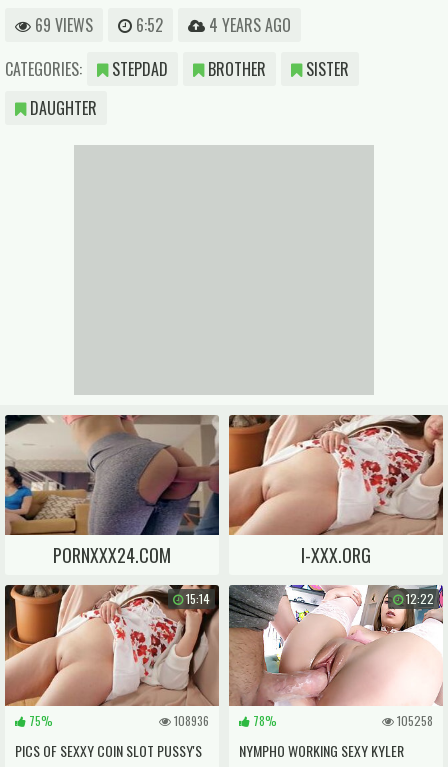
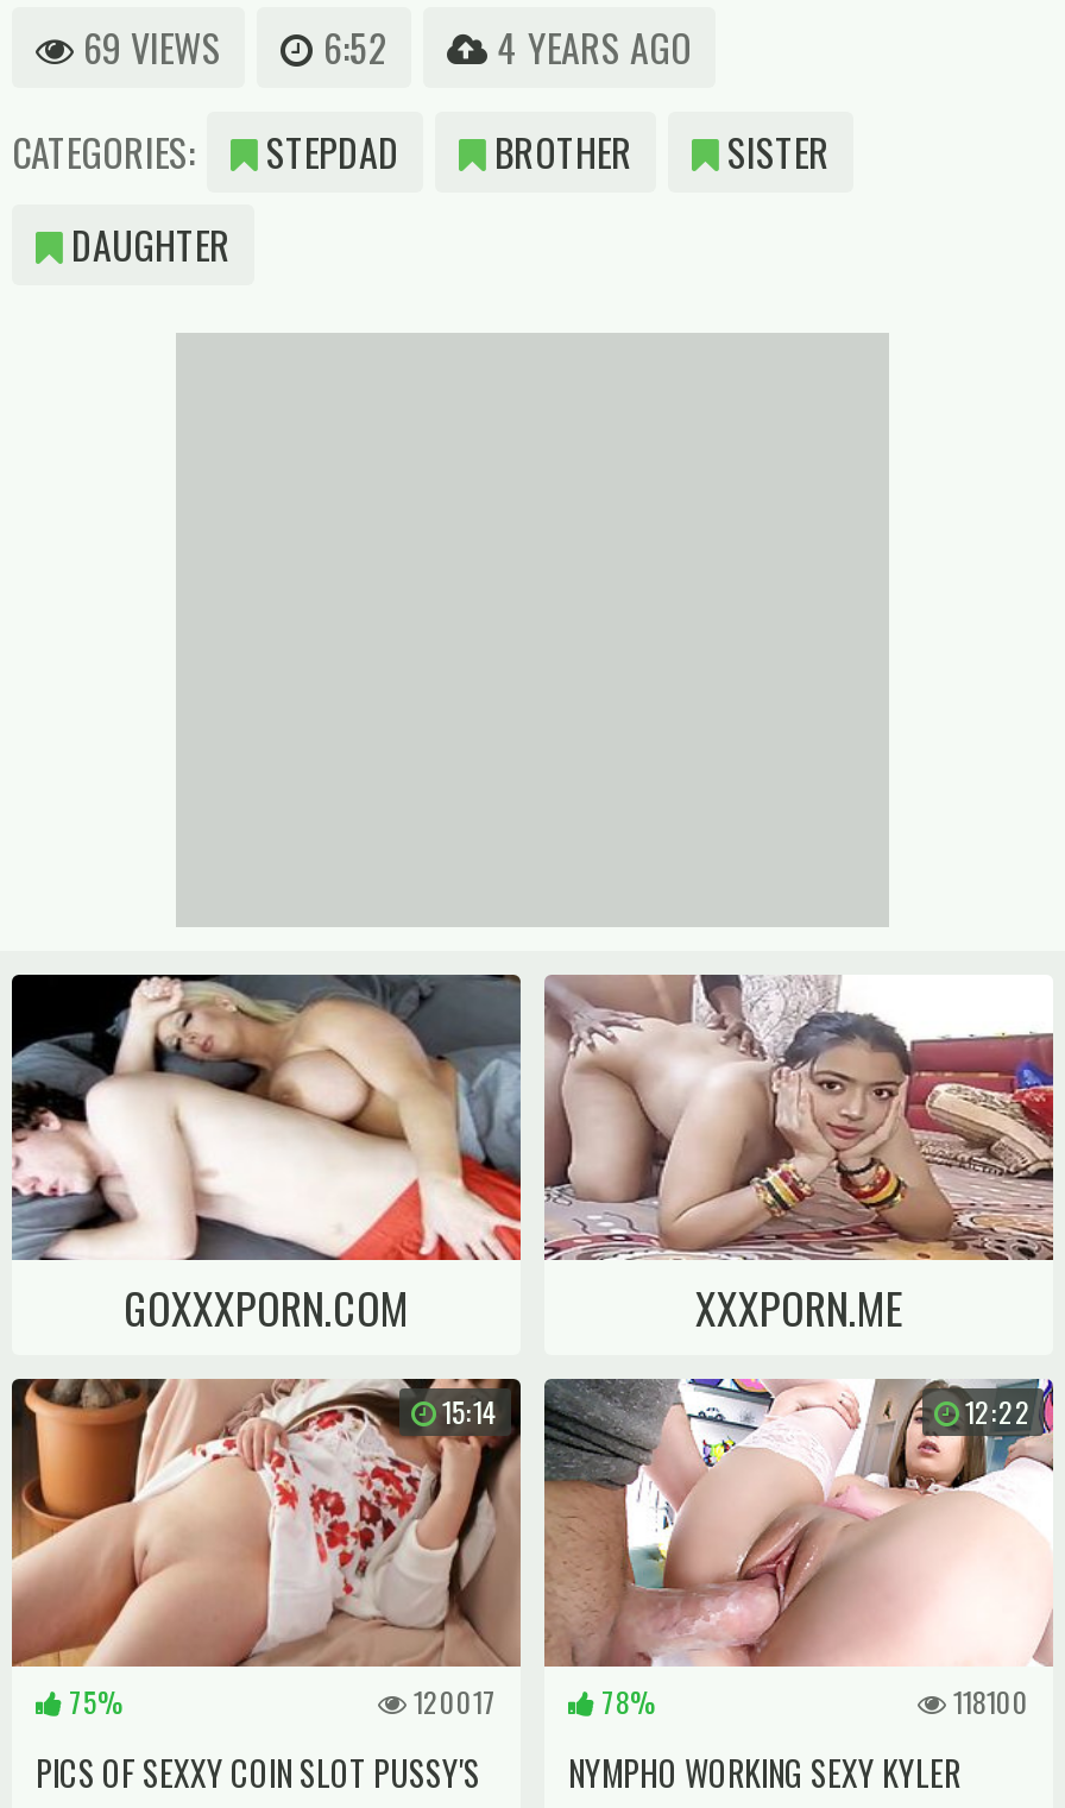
[4,414,371,568] [image] | PORNXXX24.COM | I-XXX.ORG -> [10,972,902,1339] [image] | GOXXXPORN.COM | XXXPORN.ME
[229,414,444,535] [image] -> [544,975,1055,1260] [image]
[171,712,209,729] 108936 -> [407,1680,497,1721] 120017
[394,712,433,729] 105258 -> [946,1680,1029,1721] 118100

